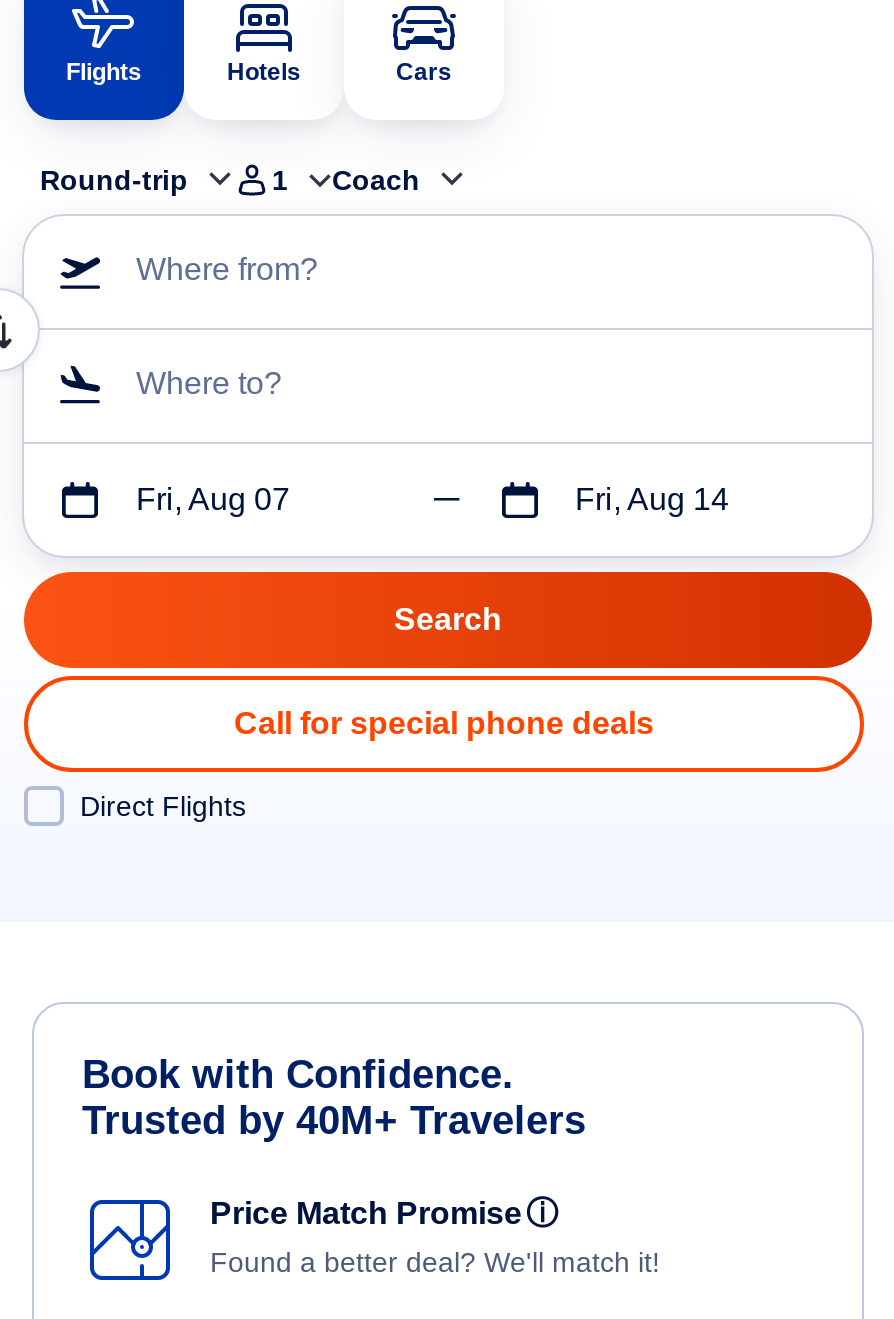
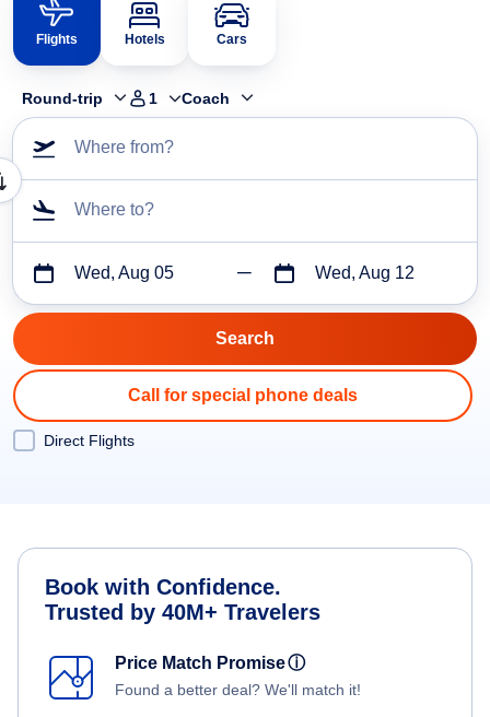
[136,483,290,517] Fri, Aug 07 -> [74,264,174,282] Wed, Aug 05
[575,483,729,517] Fri, Aug 14 -> [314,264,414,282] Wed, Aug 12

